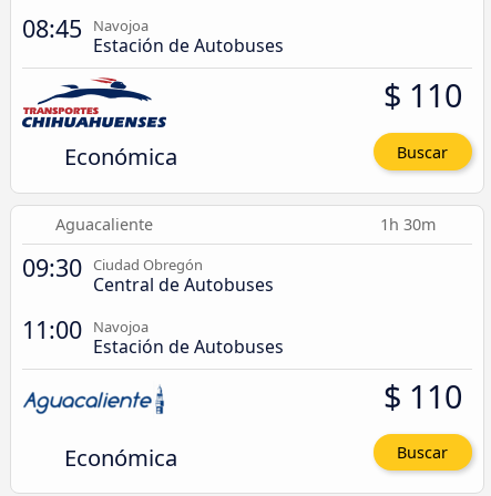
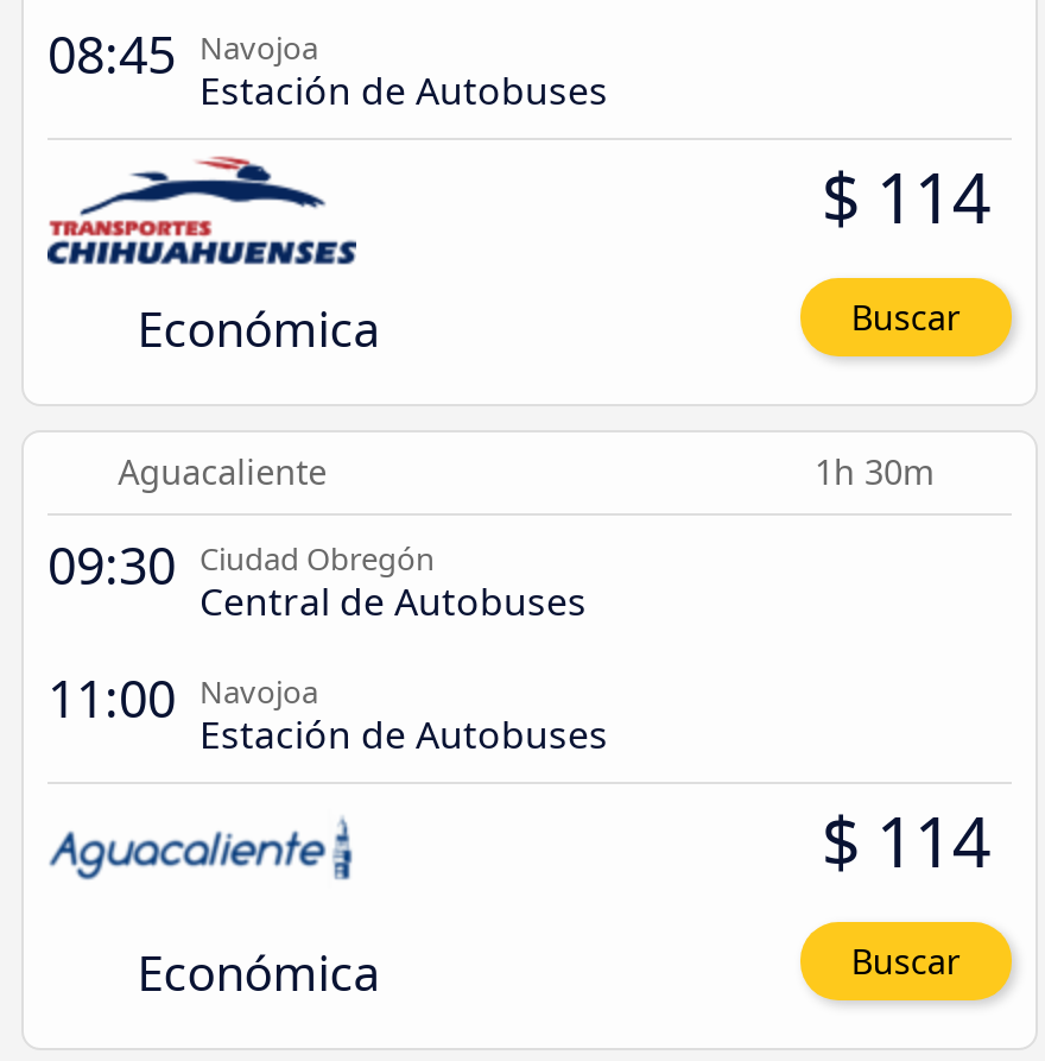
[383,73,462,117] $ 110 -> [822,149,990,242] $ 114
[383,374,462,417] $ 110 -> [822,794,990,887] $ 114

